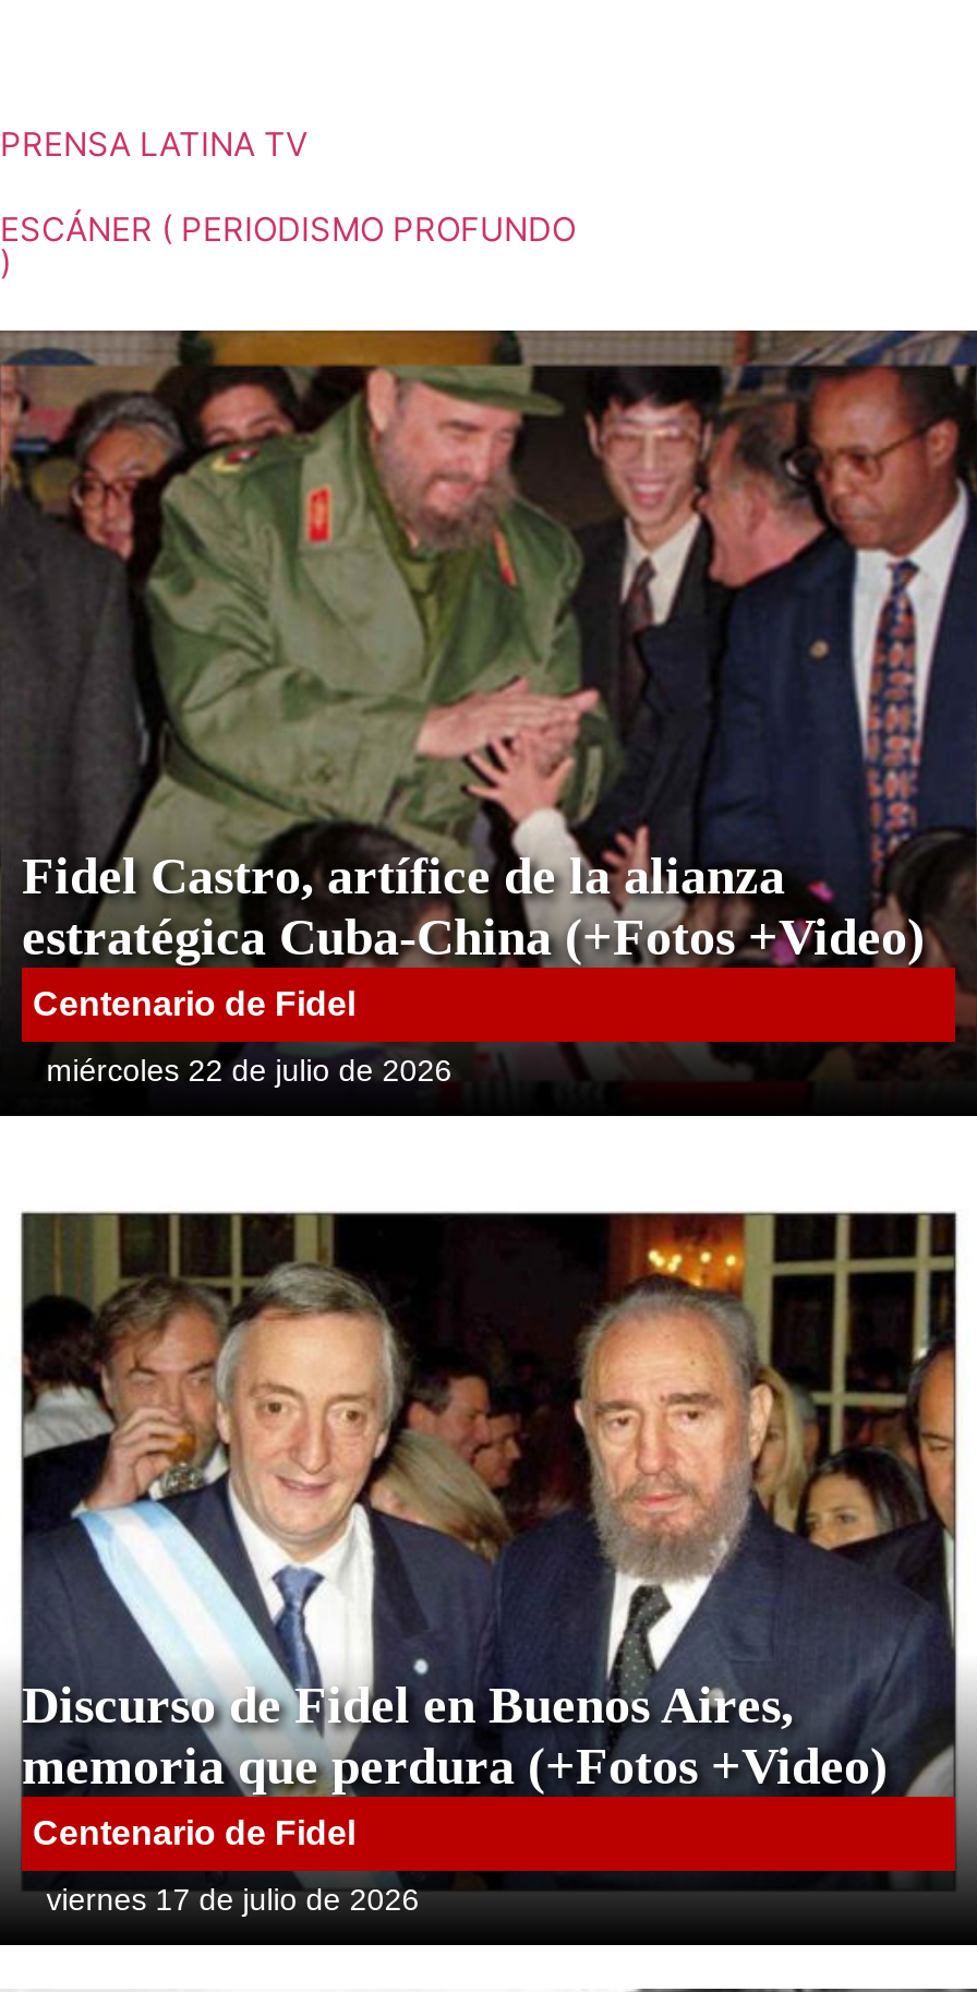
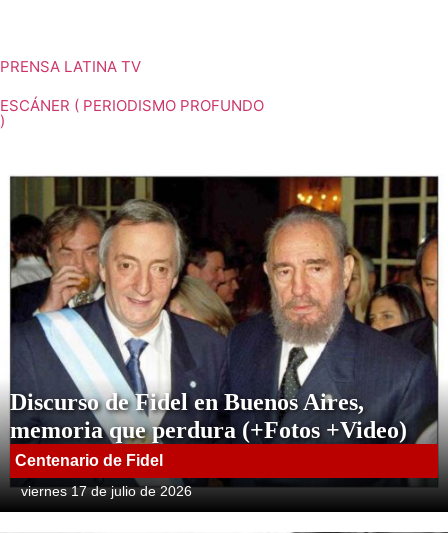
[7,327,970,1088] [image] | Fidel Castro, artífice de la alianza | estratégica Cuba-China (+Fotos +Video) | Centenario de Fidel | miércoles 22 de julio de 2026 -> none

